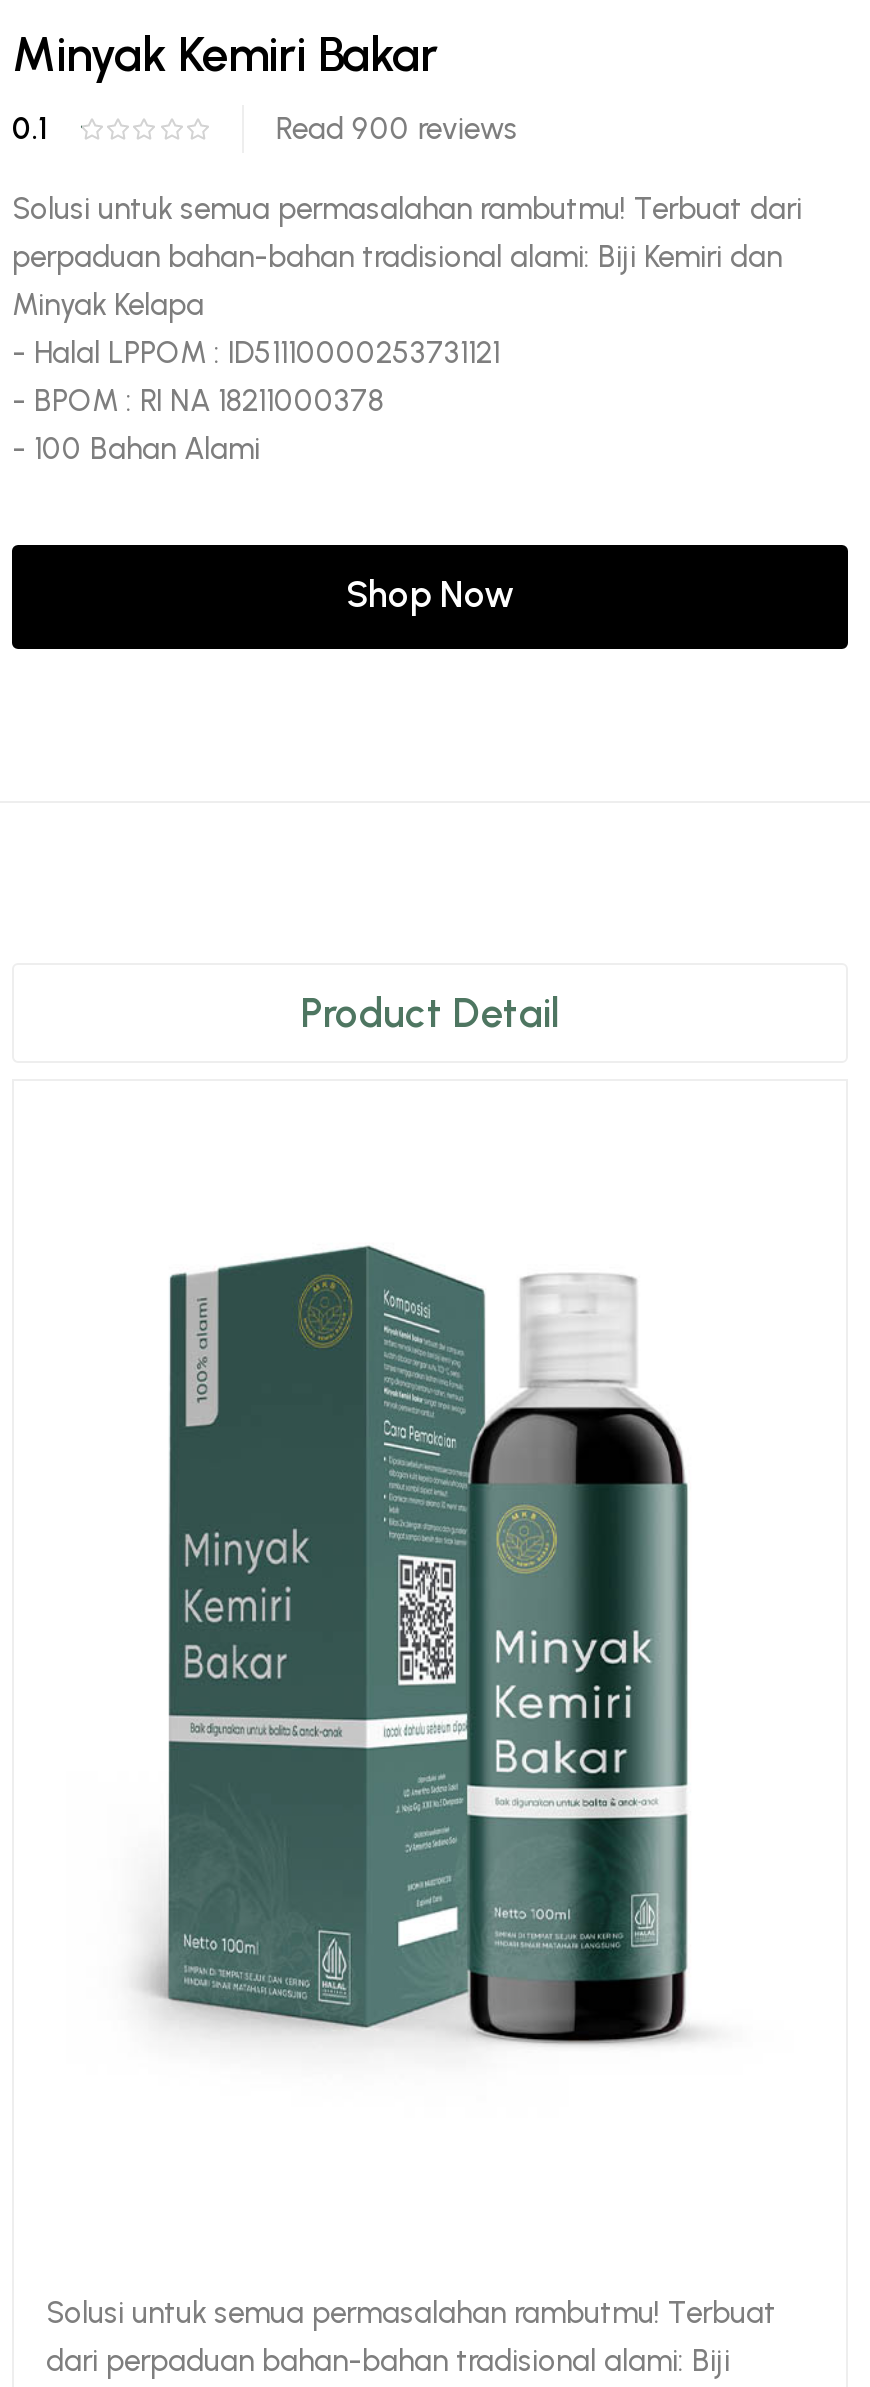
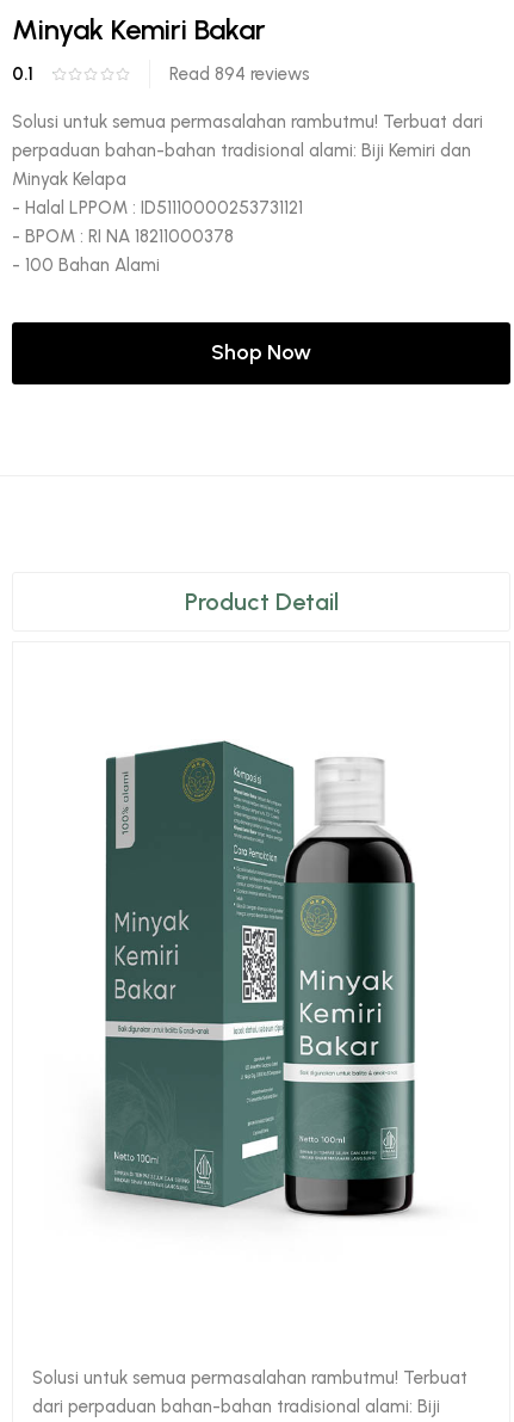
[276,111,518,147] Read 900 reviews -> [169,63,310,85] Read 894 reviews

